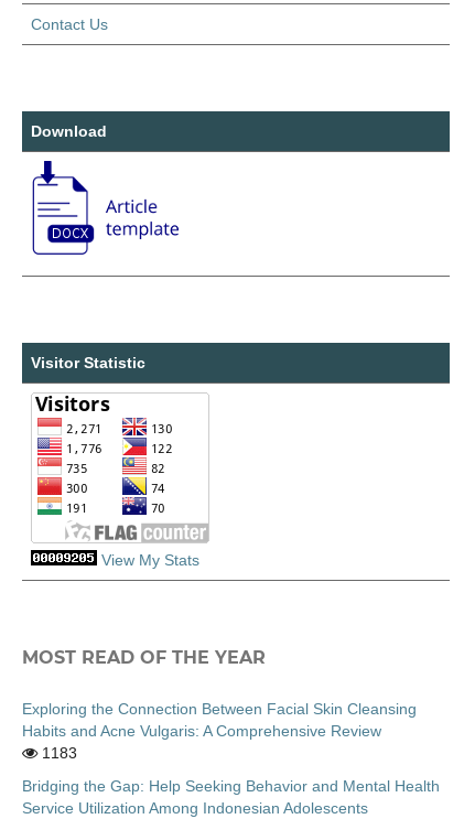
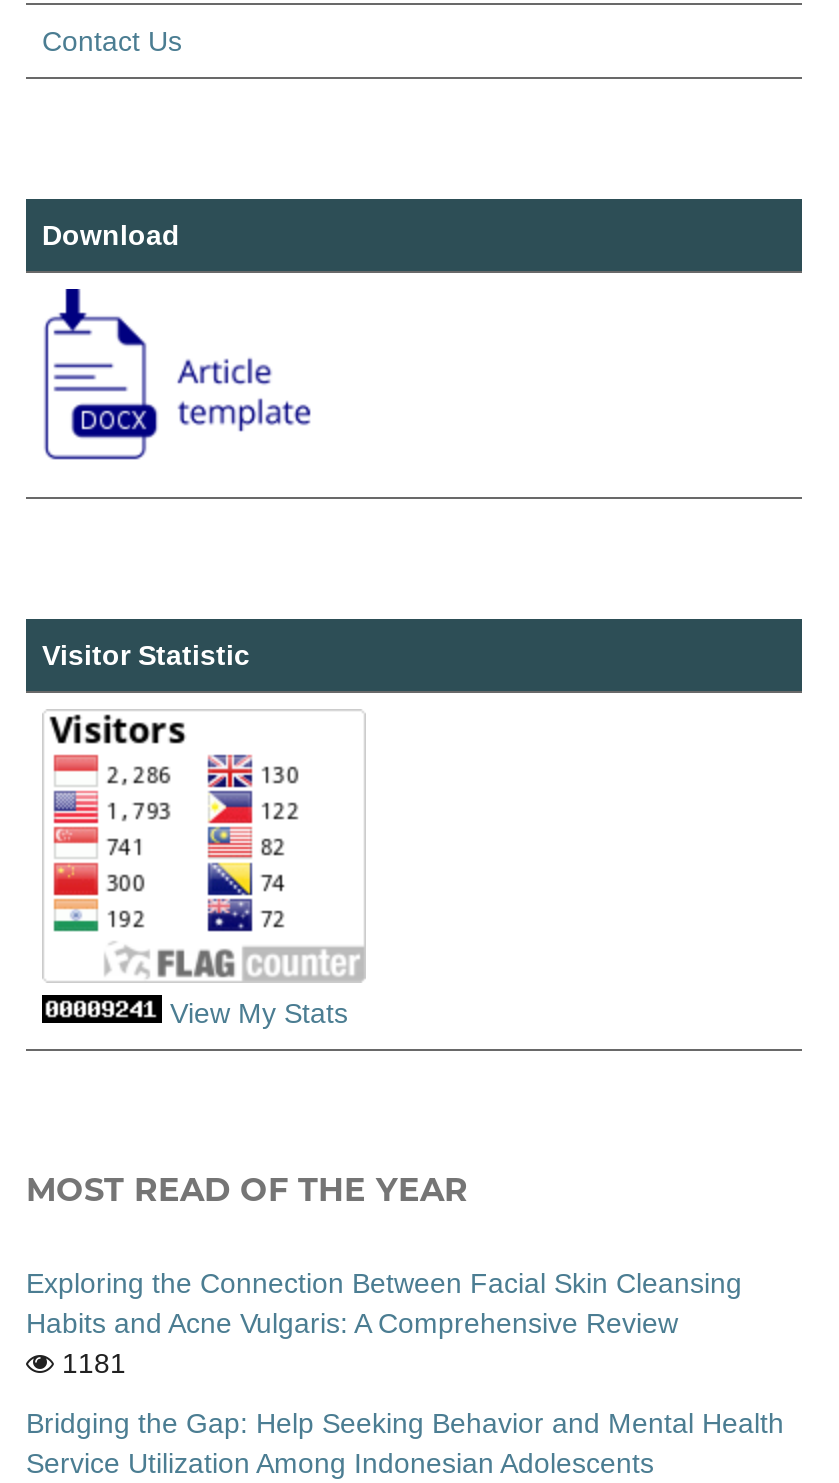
[37,744,77,761] 1183 -> [54,1346,126,1378] 1181

